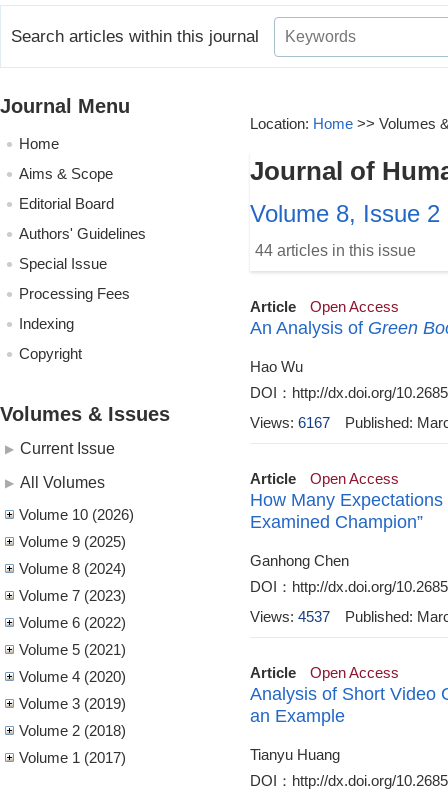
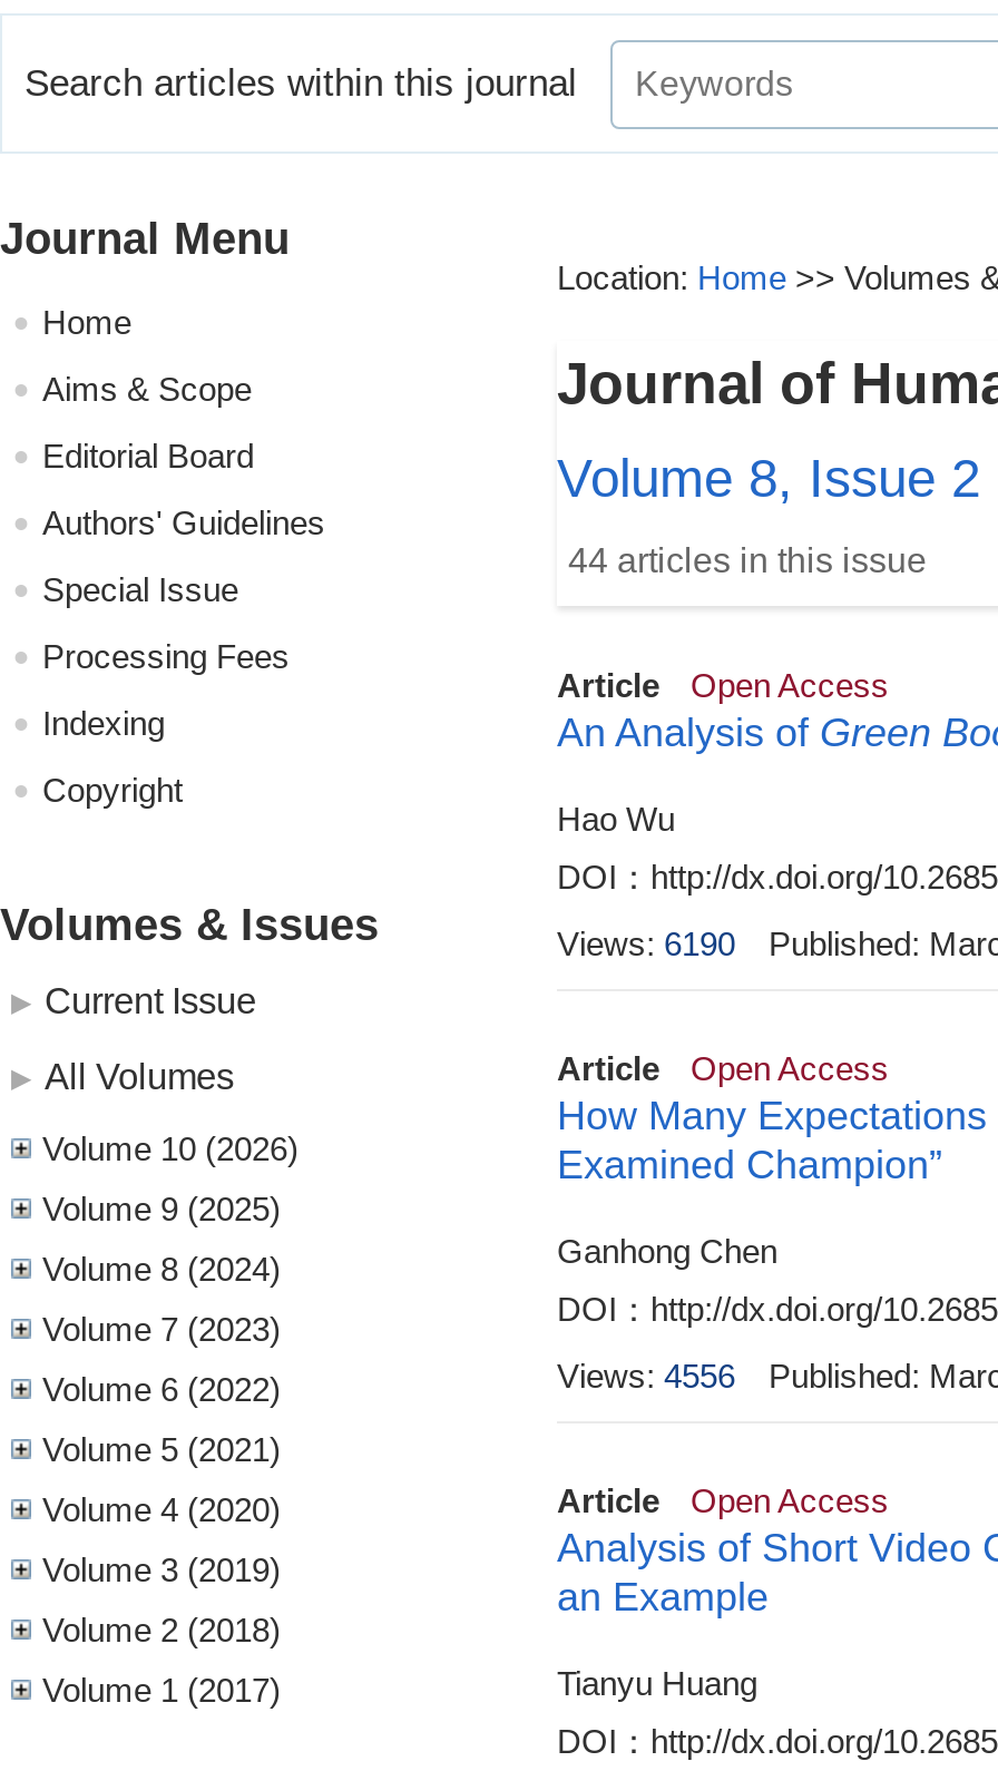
[250,414,330,431] Views: 6167 -> [557,924,735,962] Views: 6190
[250,608,330,625] Views: 4537 -> [557,1357,735,1395] Views: 4556

